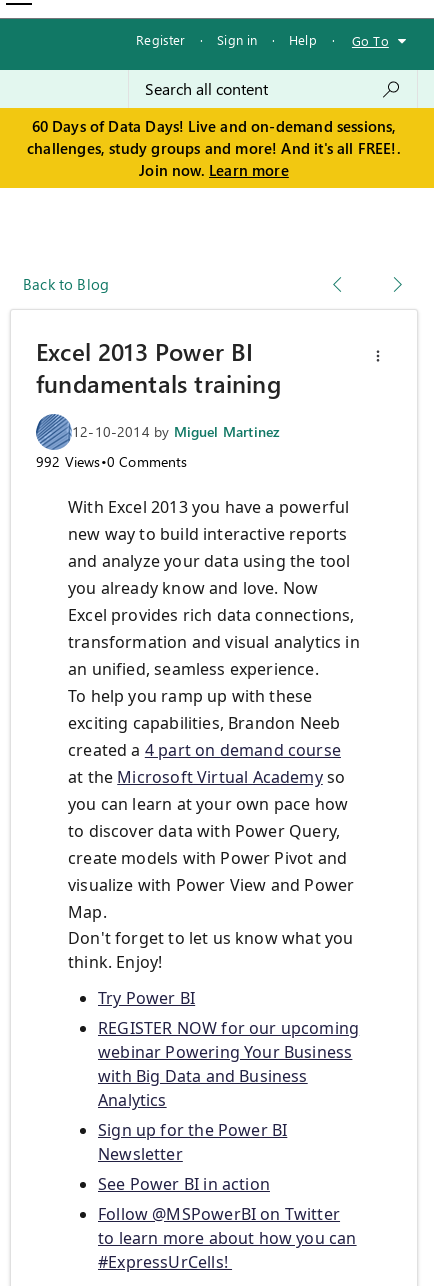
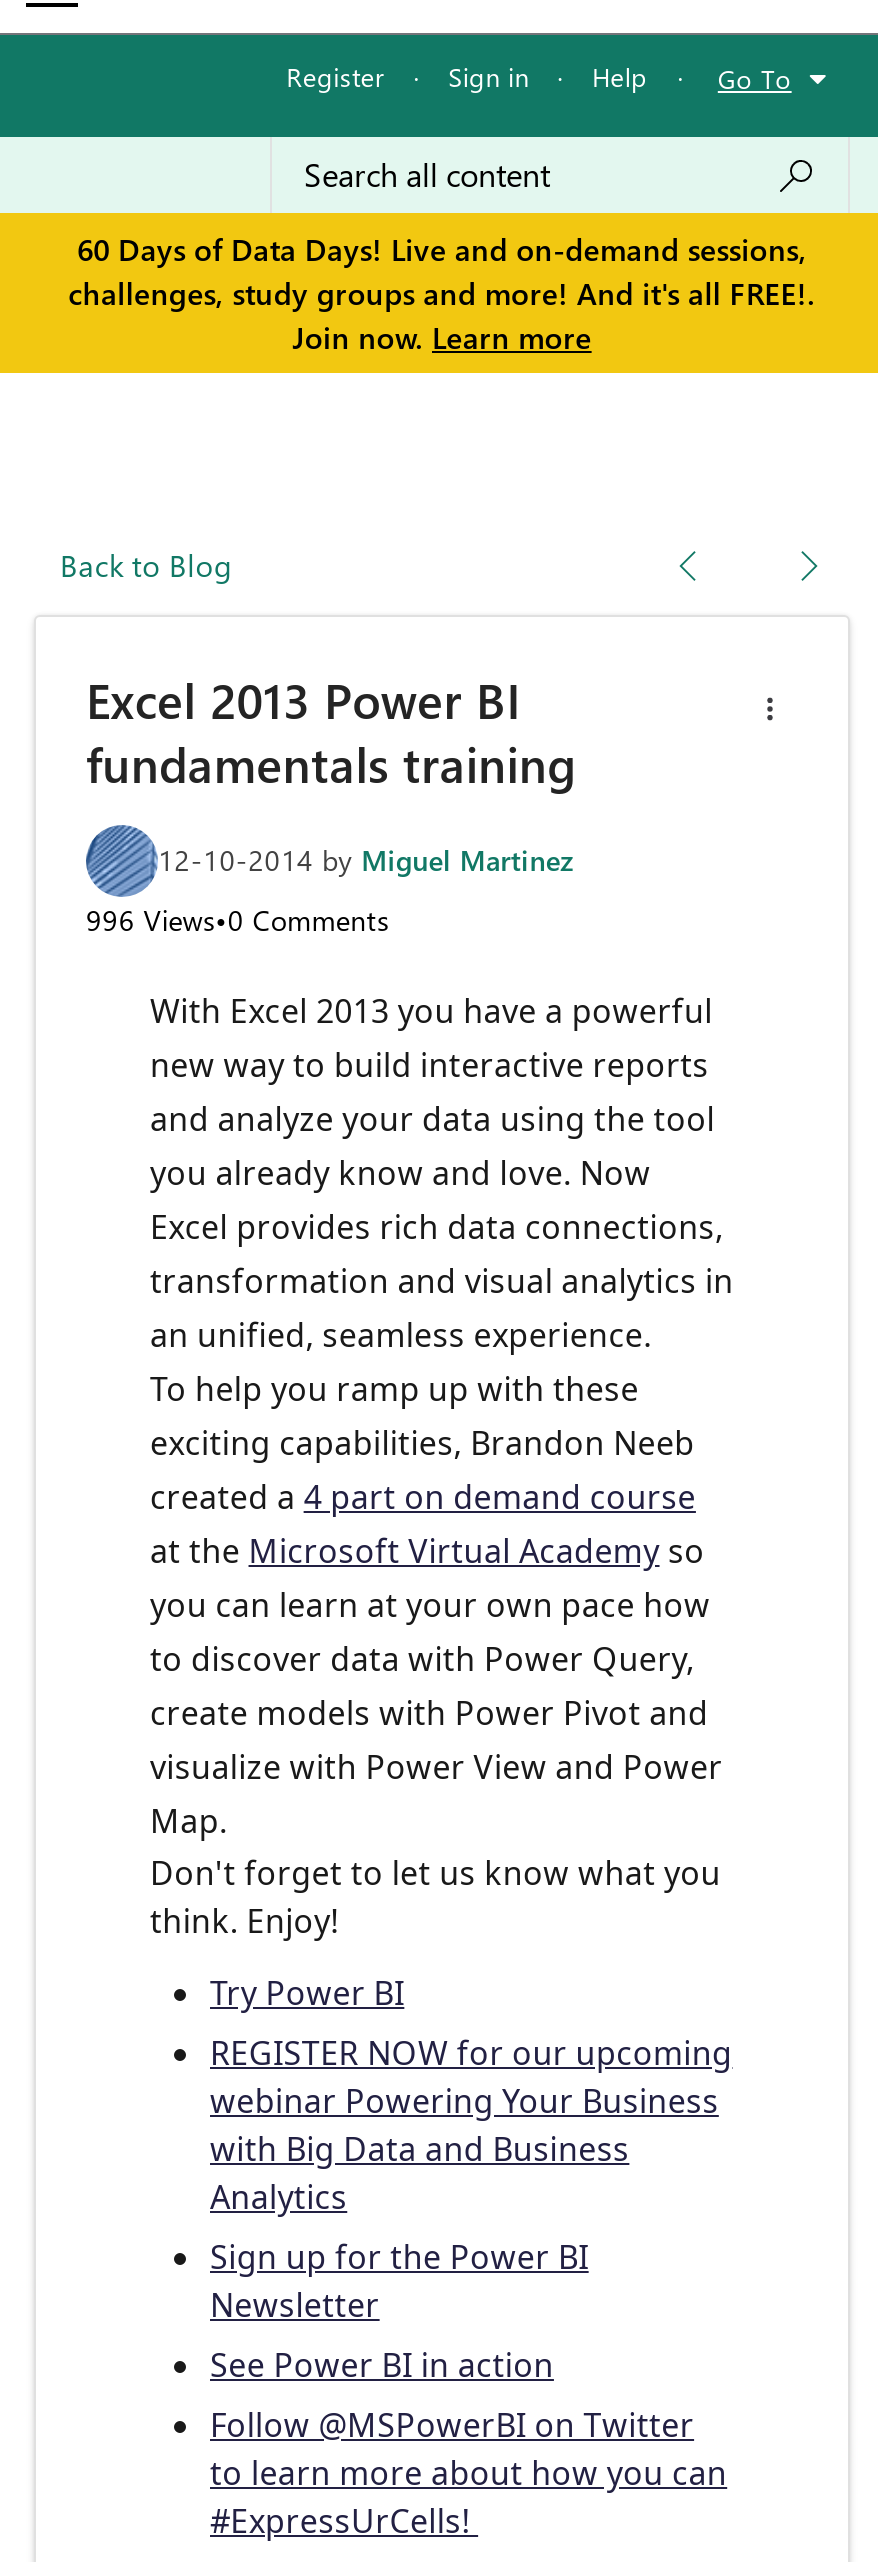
[36,452,188,471] 992 Views•0 Comments -> [86,902,389,940] 996 Views•0 Comments

